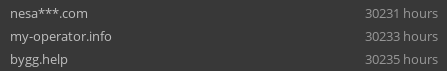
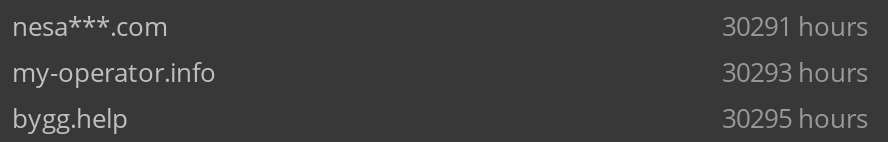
[365,4,438,22] 30231 hours -> [722,7,868,43] 30291 hours
[365,27,438,45] 30233 hours -> [722,53,868,89] 30293 hours
[365,50,438,68] 30235 hours -> [722,99,868,135] 30295 hours

